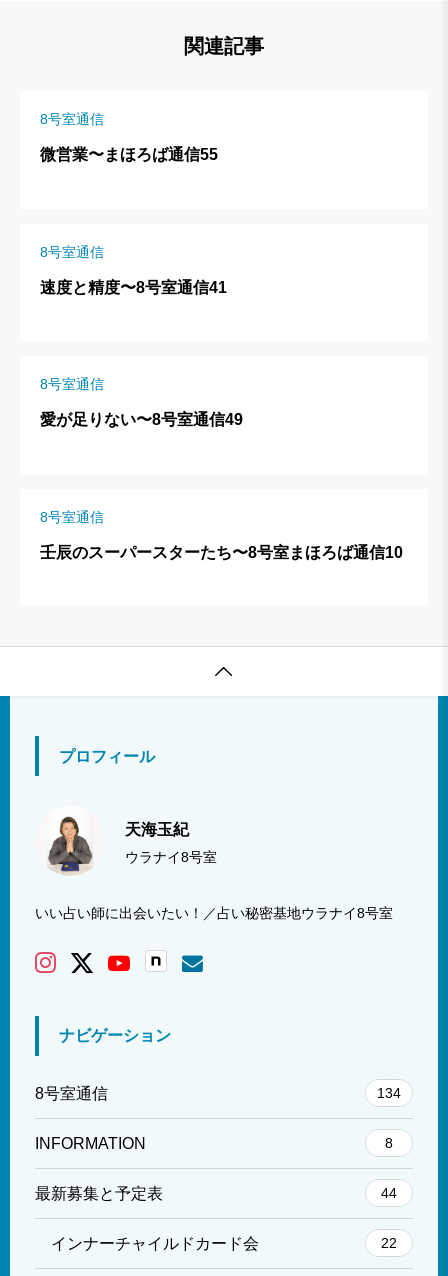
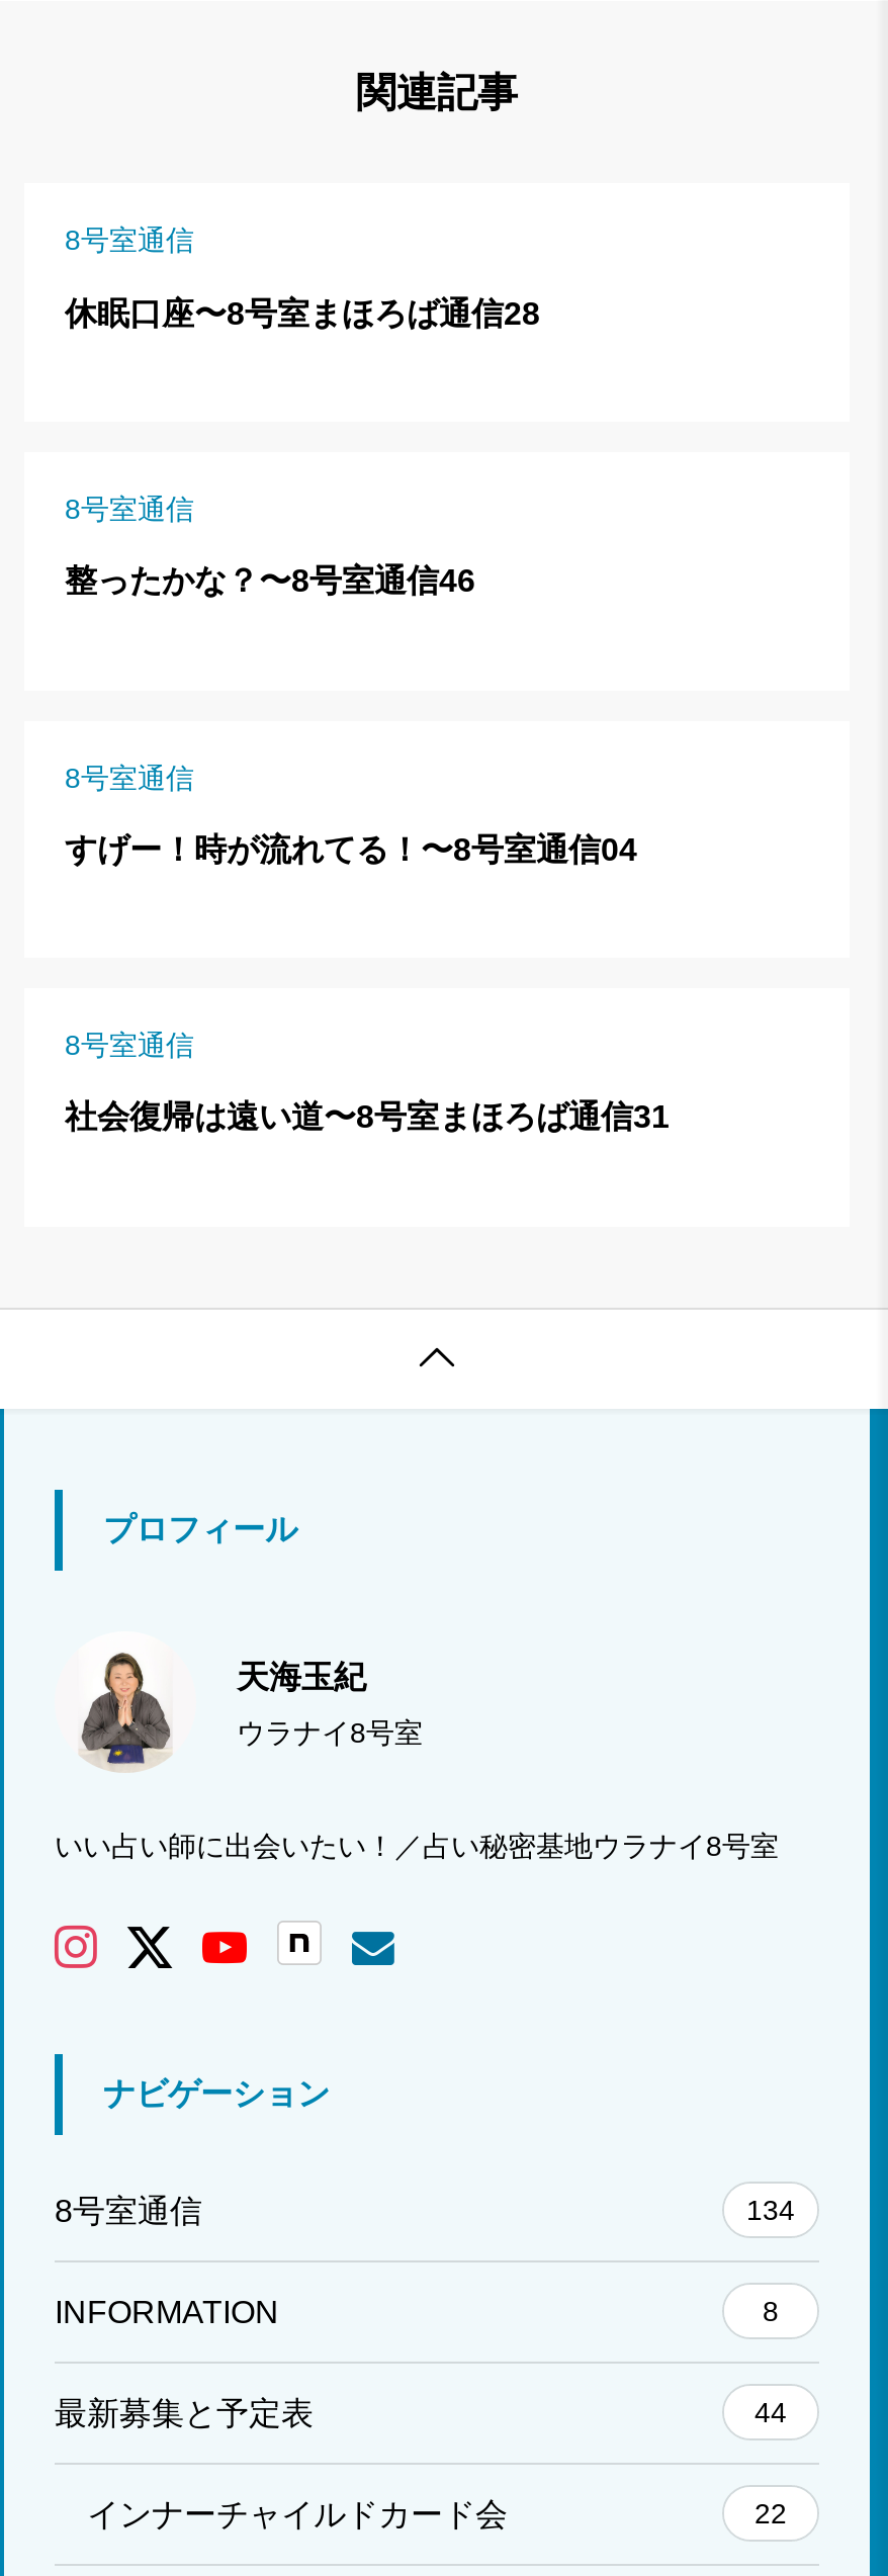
[40,146,218,163] 微営業〜まほろば通信55 -> [65,296,540,330] 休眠口座〜8号室まほろば通信28
[40,279,227,296] 速度と精度〜8号室通信41 -> [65,564,475,598] 整ったかな？〜8号室通信46
[40,411,243,428] 愛が足りない〜8号室通信49 -> [65,832,637,867] すげー！時が流れてる！〜8号室通信04
[40,544,403,561] 壬辰のスーパースターたち〜8号室まほろば通信10 -> [65,1100,670,1135] 社会復帰は遠い道〜8号室まほろば通信31

